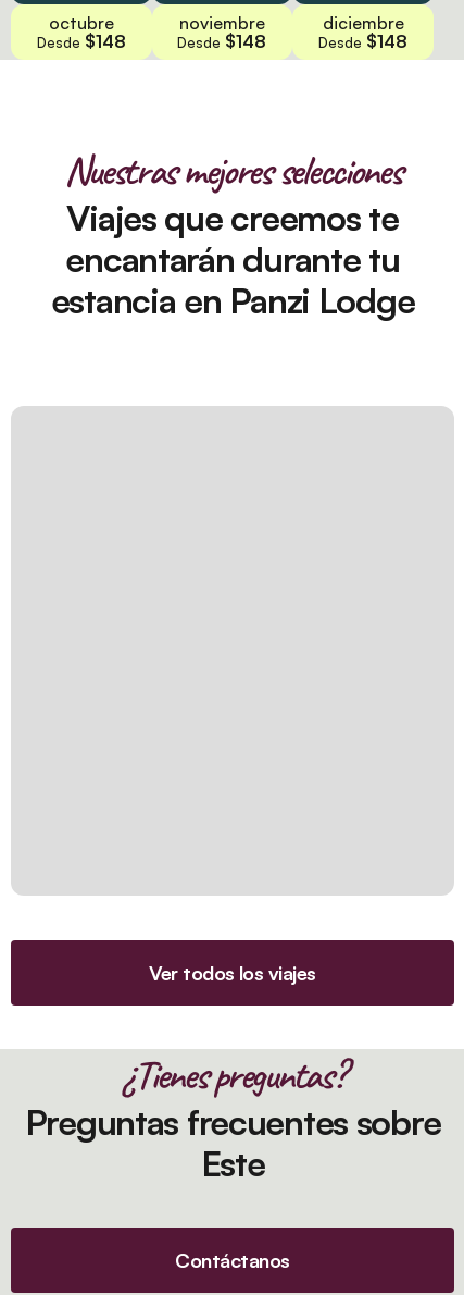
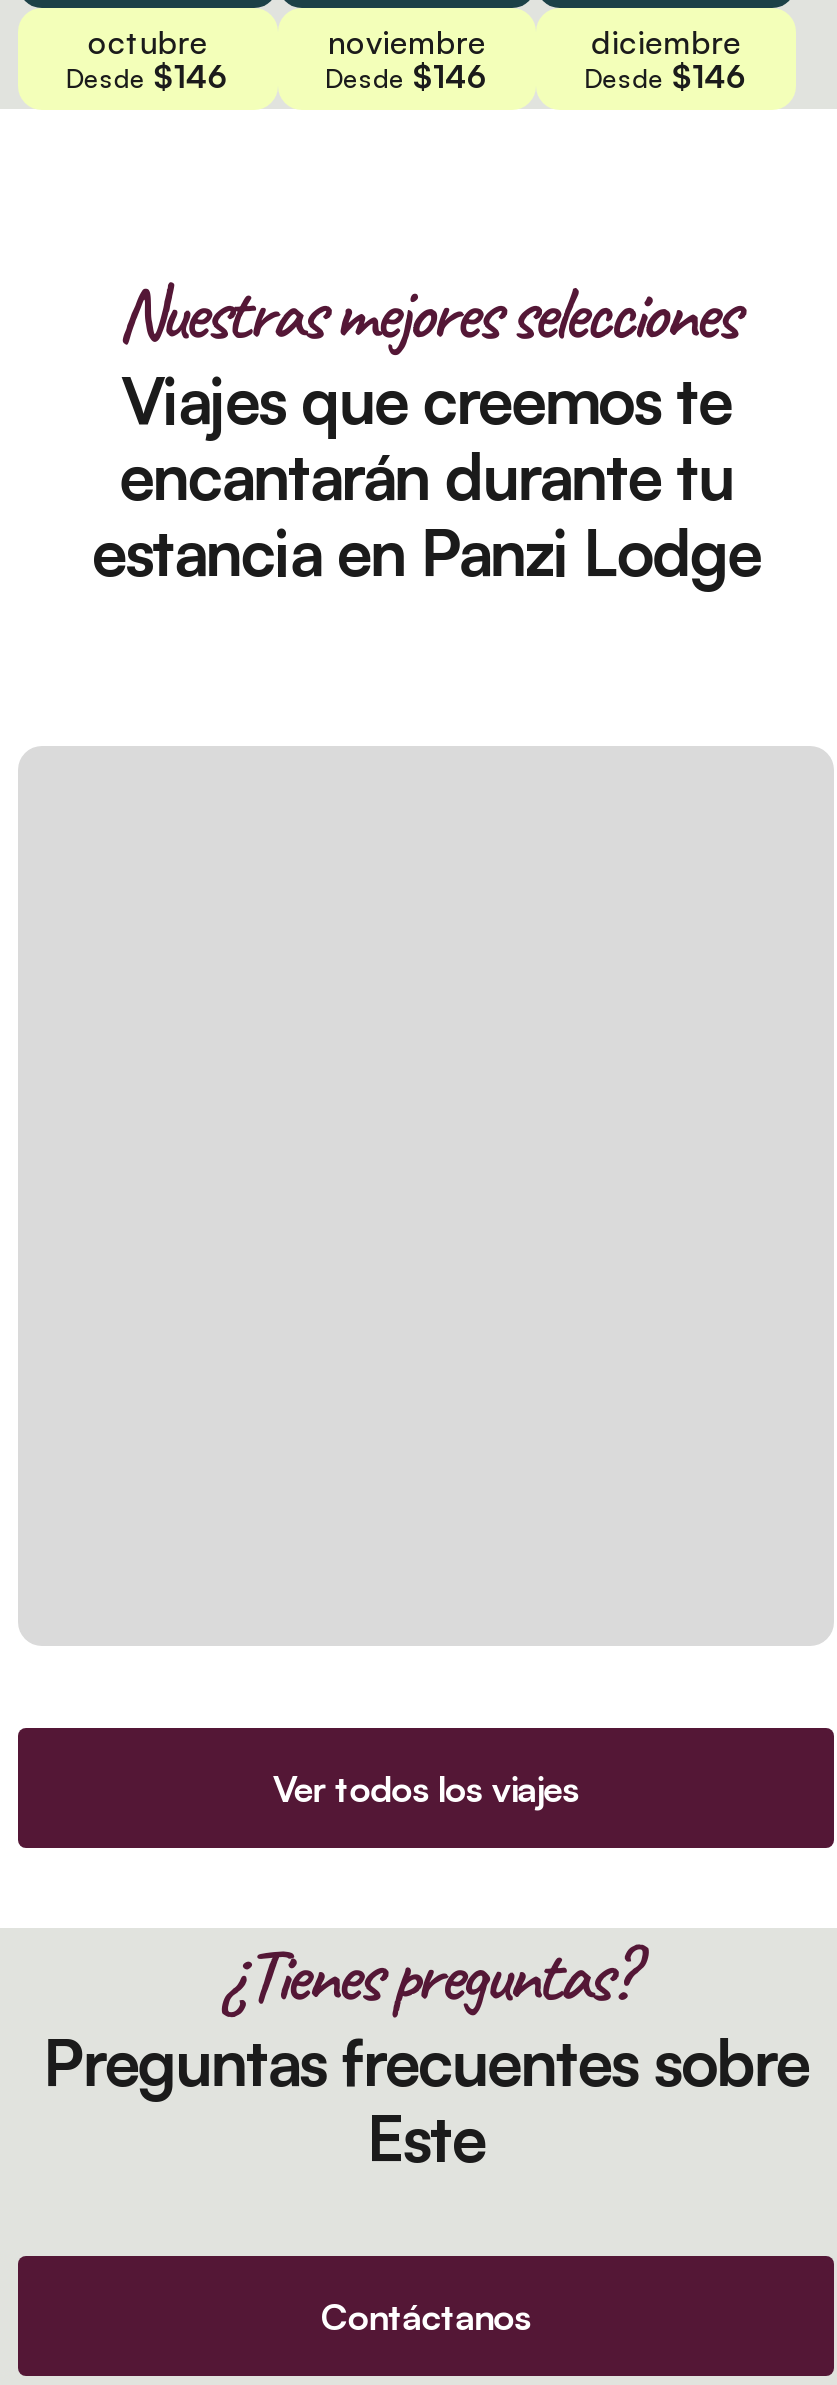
[37,30,126,52] Desde$148 -> [66,55,230,95] Desde$146
[178,30,267,52] Desde $148 -> [325,55,489,95] Desde $146
[318,30,408,52] Desde$148 -> [584,55,748,95] Desde$146

